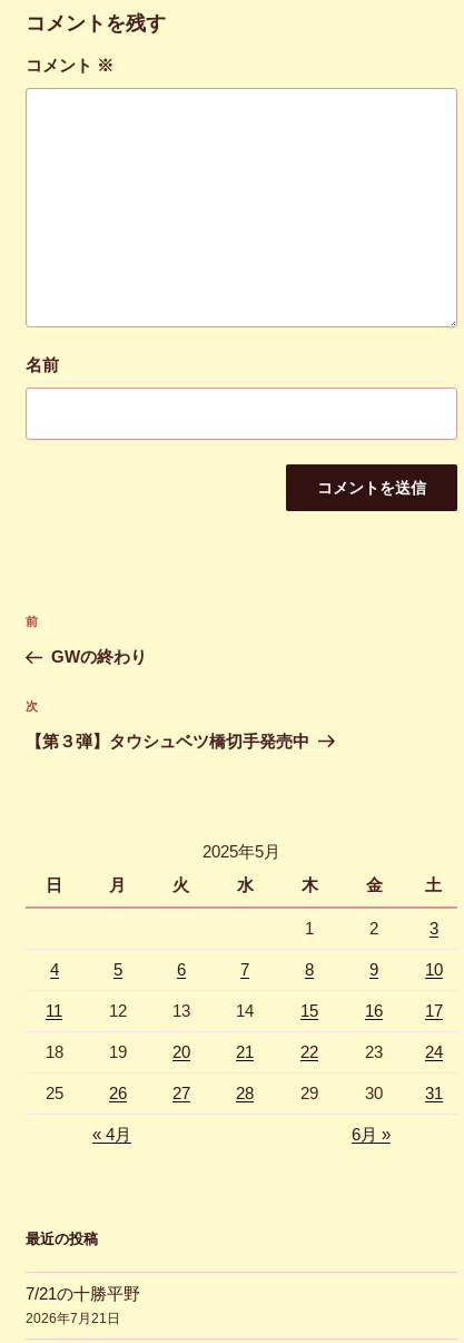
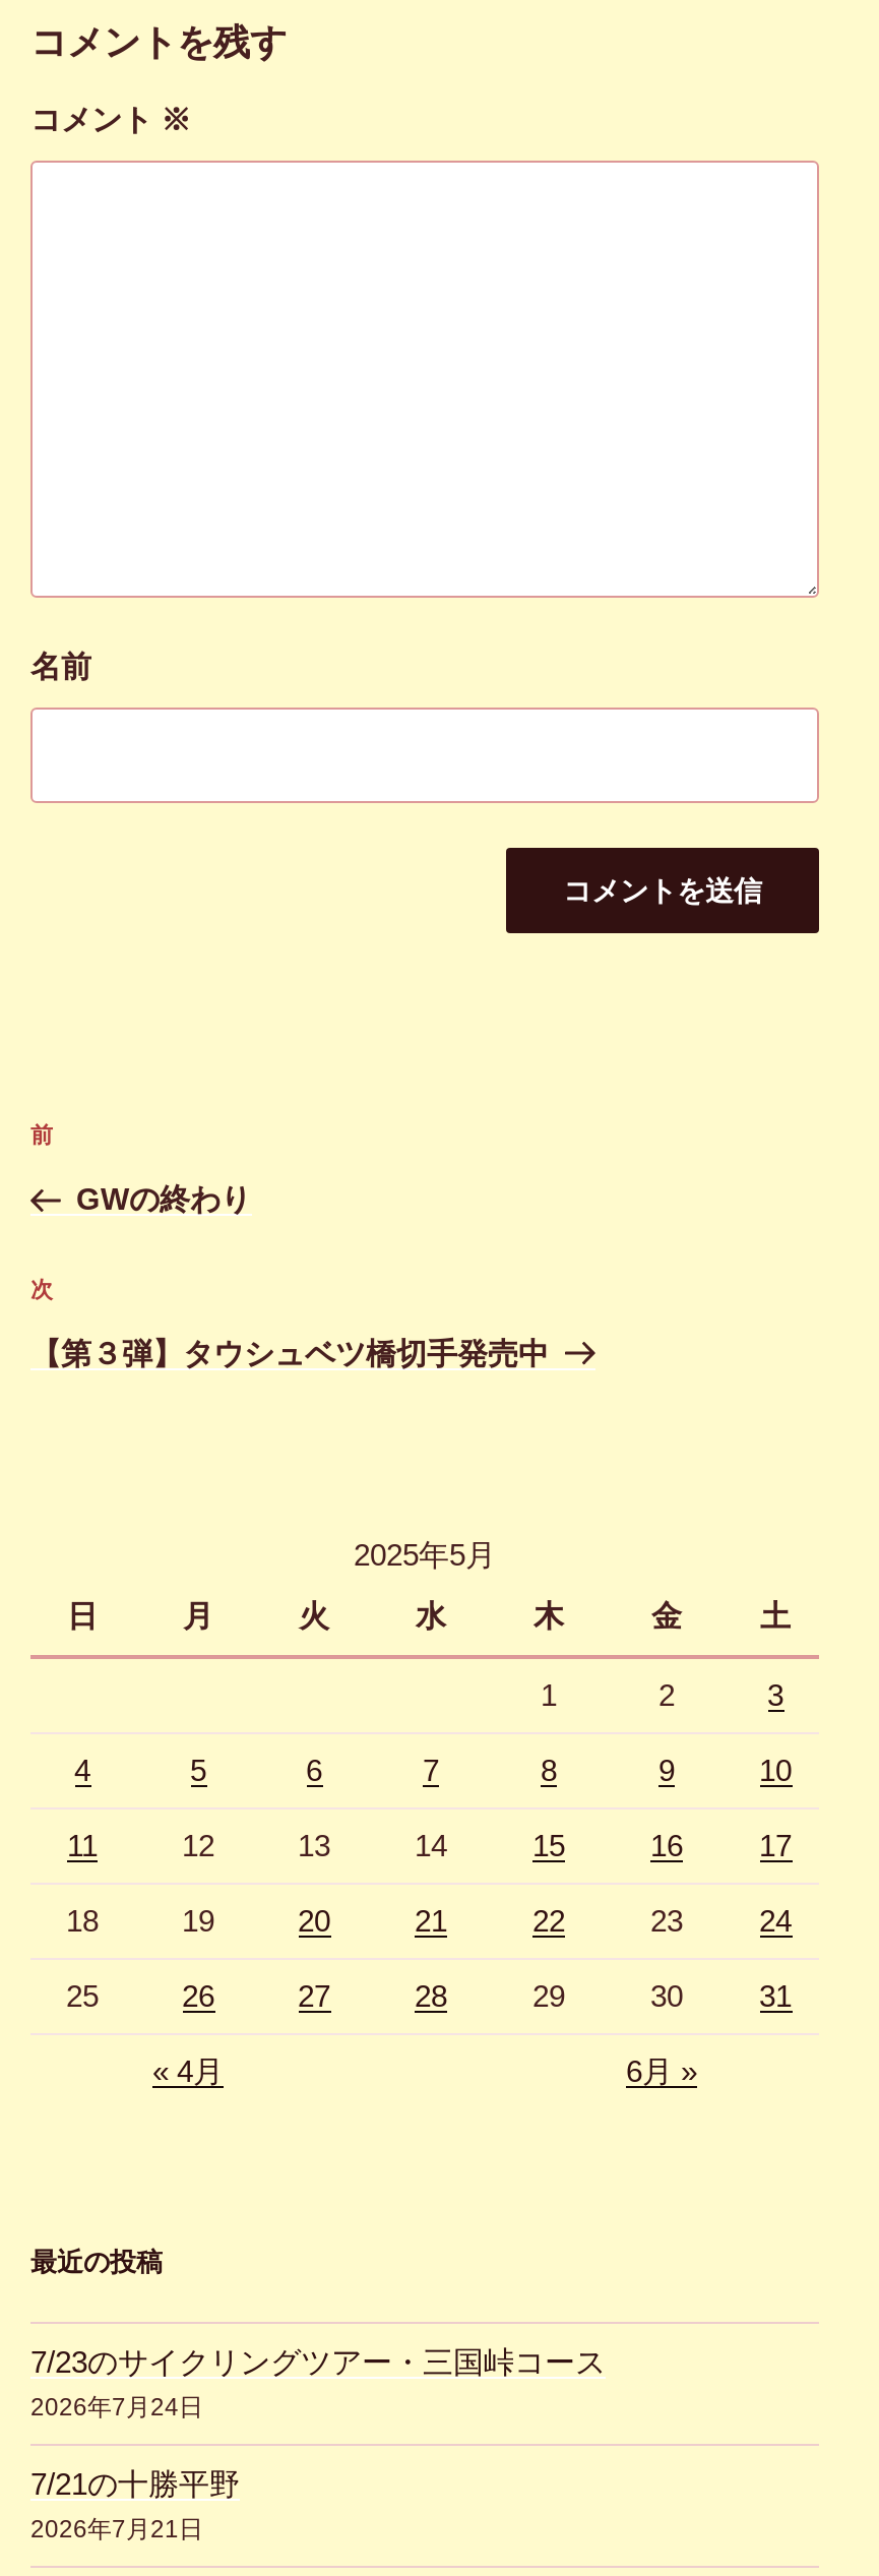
none -> [30,2345,606,2422] 7/23のサイクリングツアー・三国峠コース | 2026年7月24日

